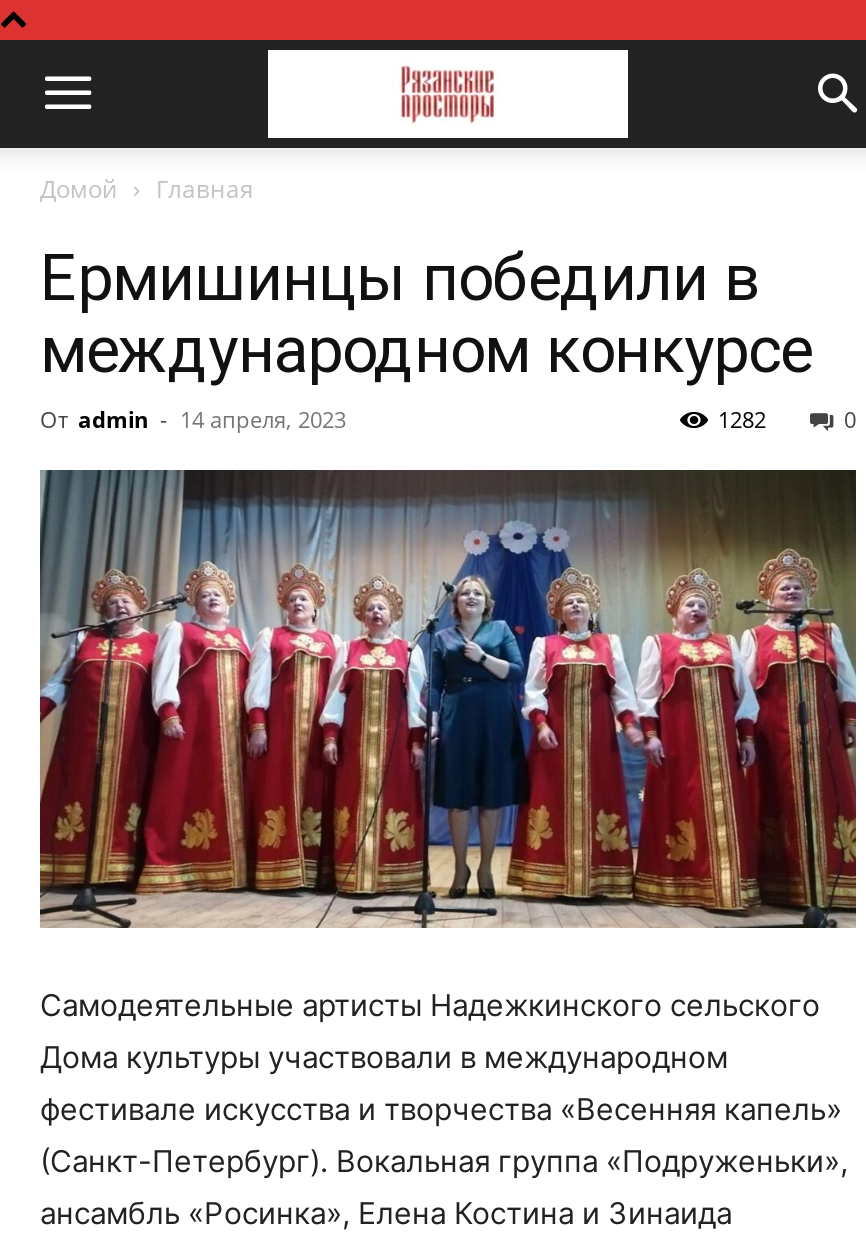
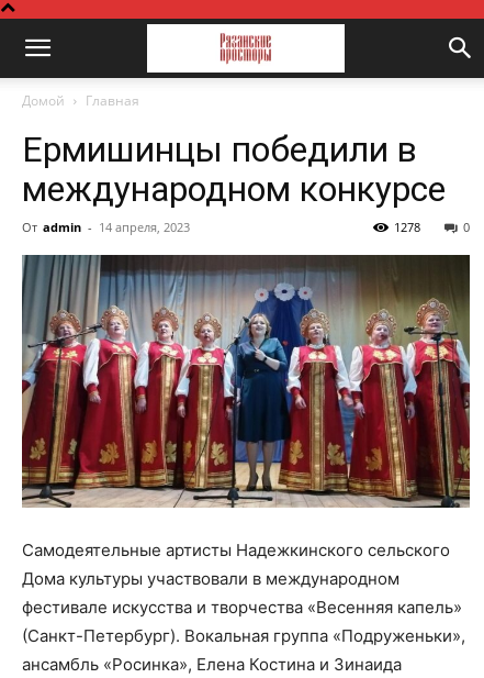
[718,404,766,434] 1282 -> [394,219,420,235] 1278

